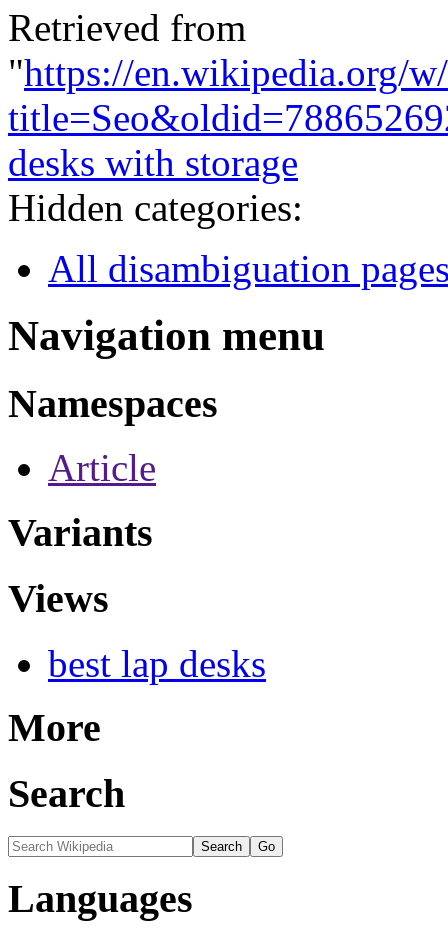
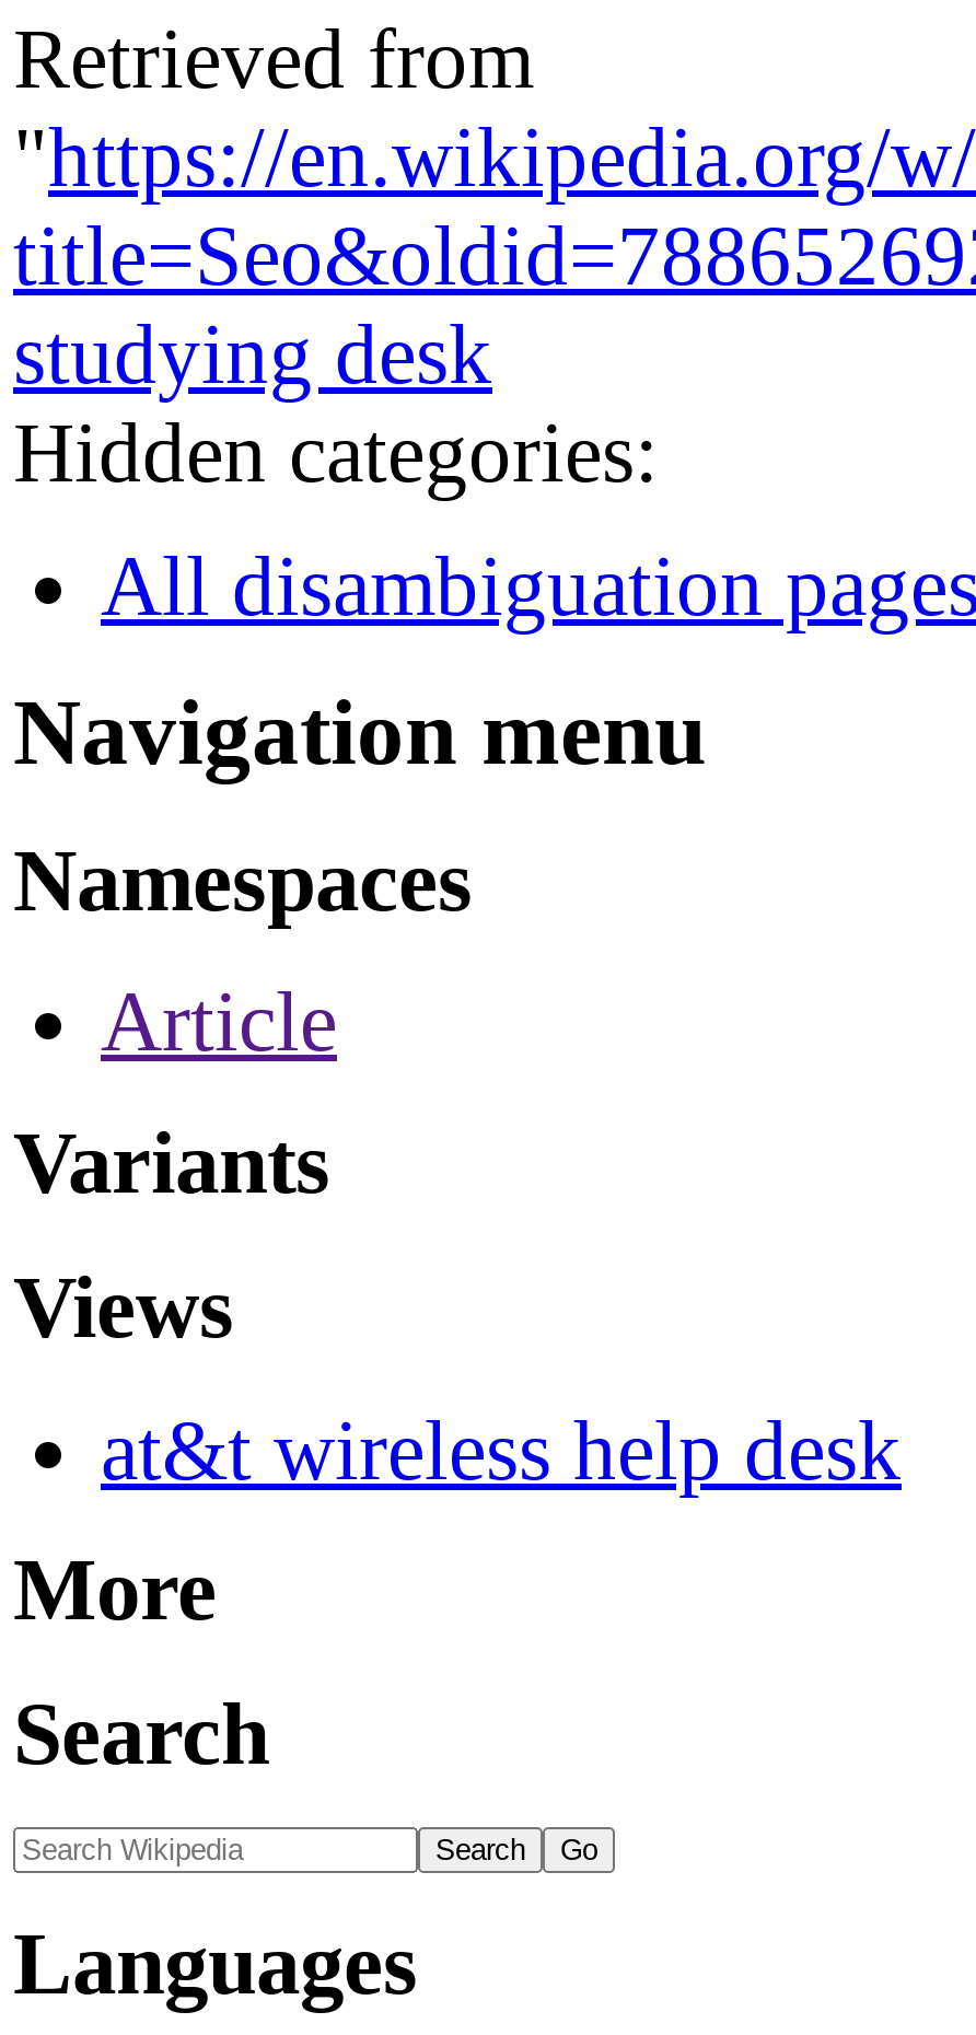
[8,141,298,184] desks with storage -> [13,306,492,400] studying desk
[48,642,266,685] best lap desks -> [101,1402,902,1496] at&t wireless help desk

